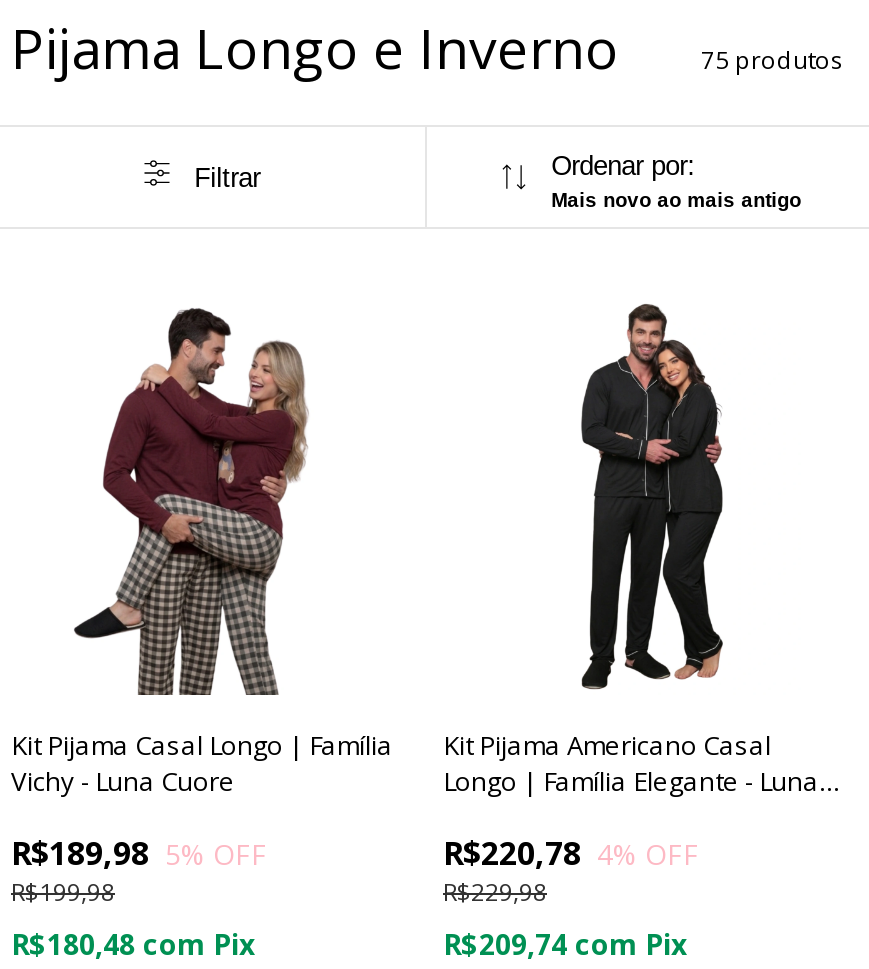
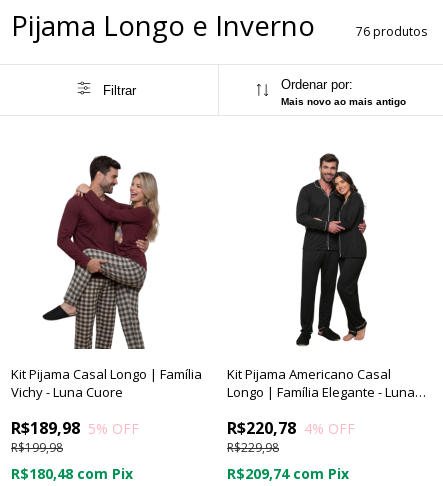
[701,43,843,77] 75 produtos -> [356,23,427,40] 76 produtos

